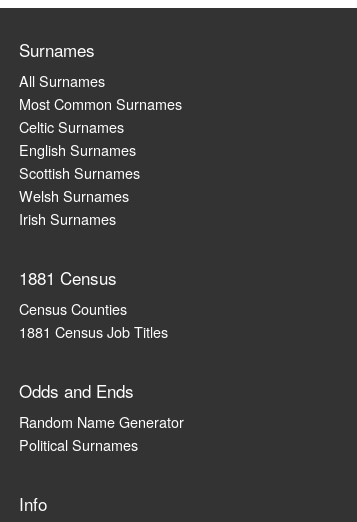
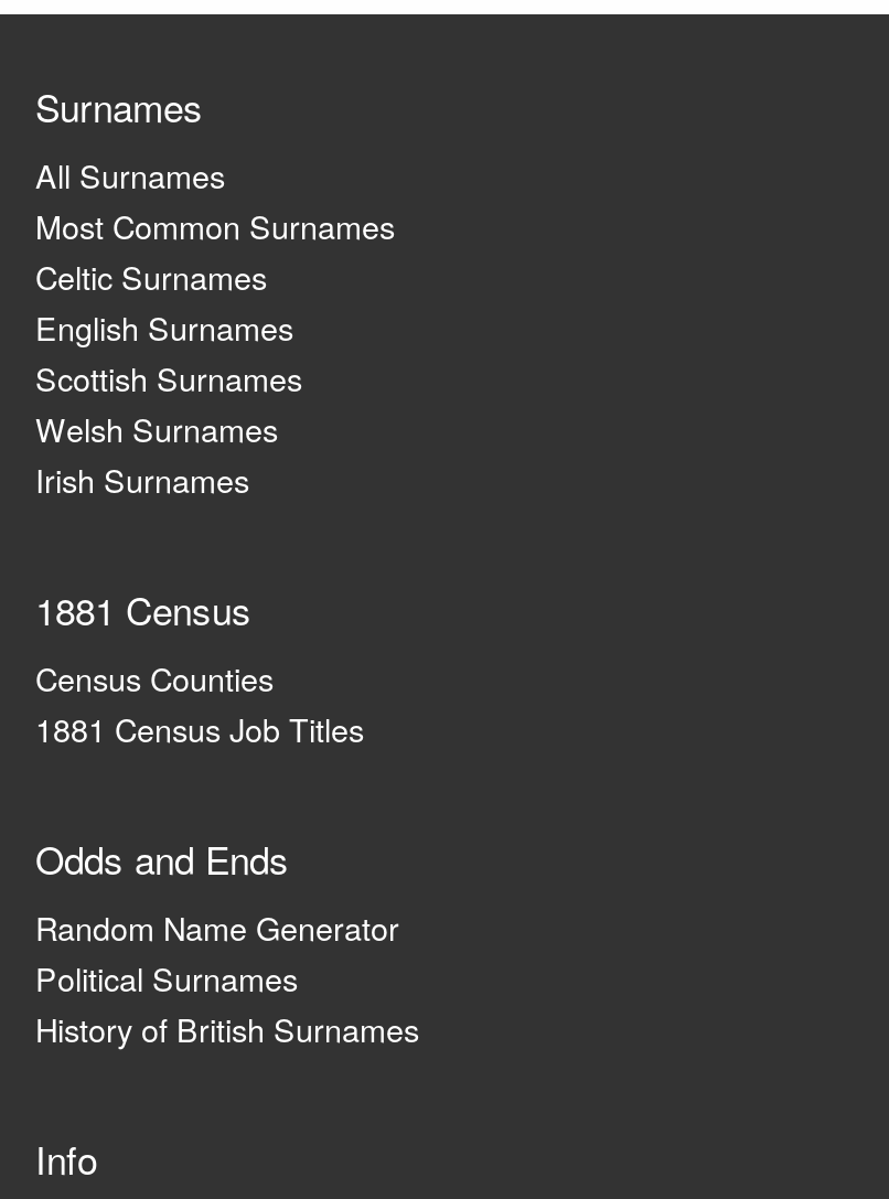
none -> [35,1006,419,1052] History of British Surnames

